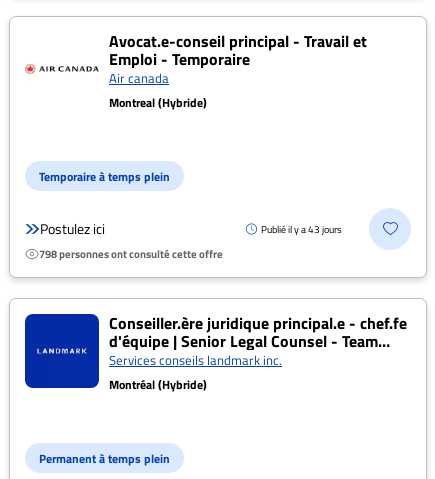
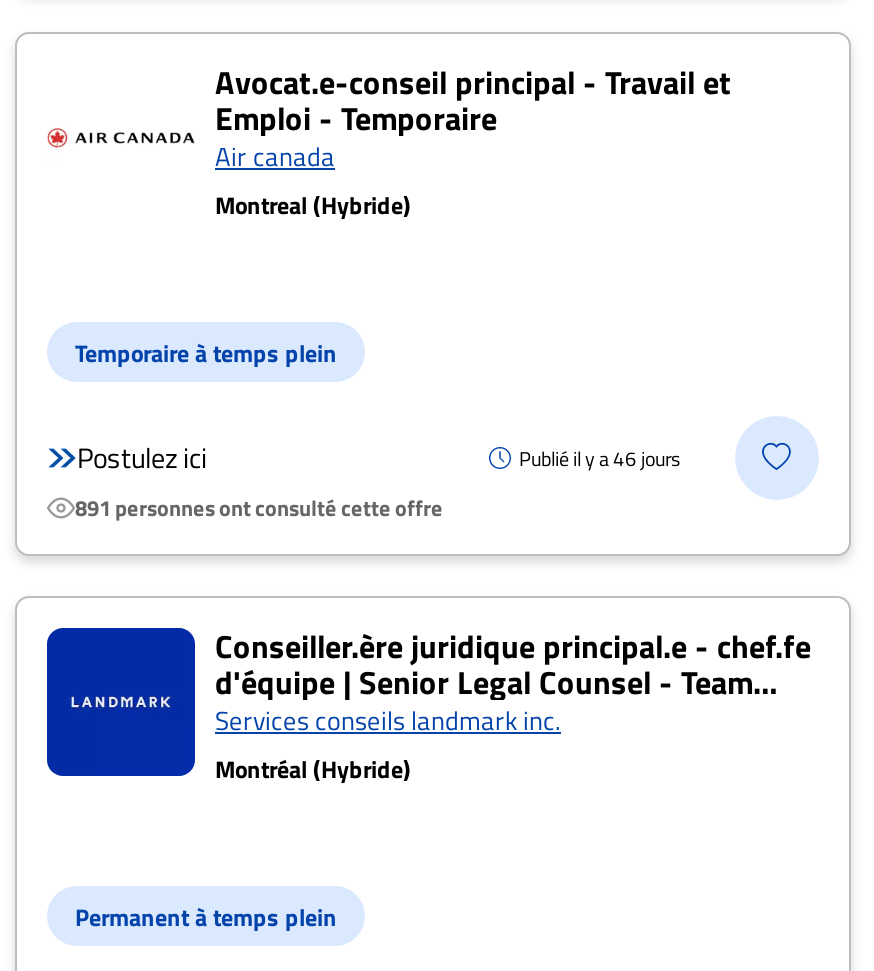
[261,221,342,236] Publié il y a 43 jours -> [519,443,681,473] Publié il y a 46 jours
[39,246,223,262] 798 personnes ont consulté cette offre -> [75,492,443,524] 891 personnes ont consulté cette offre

